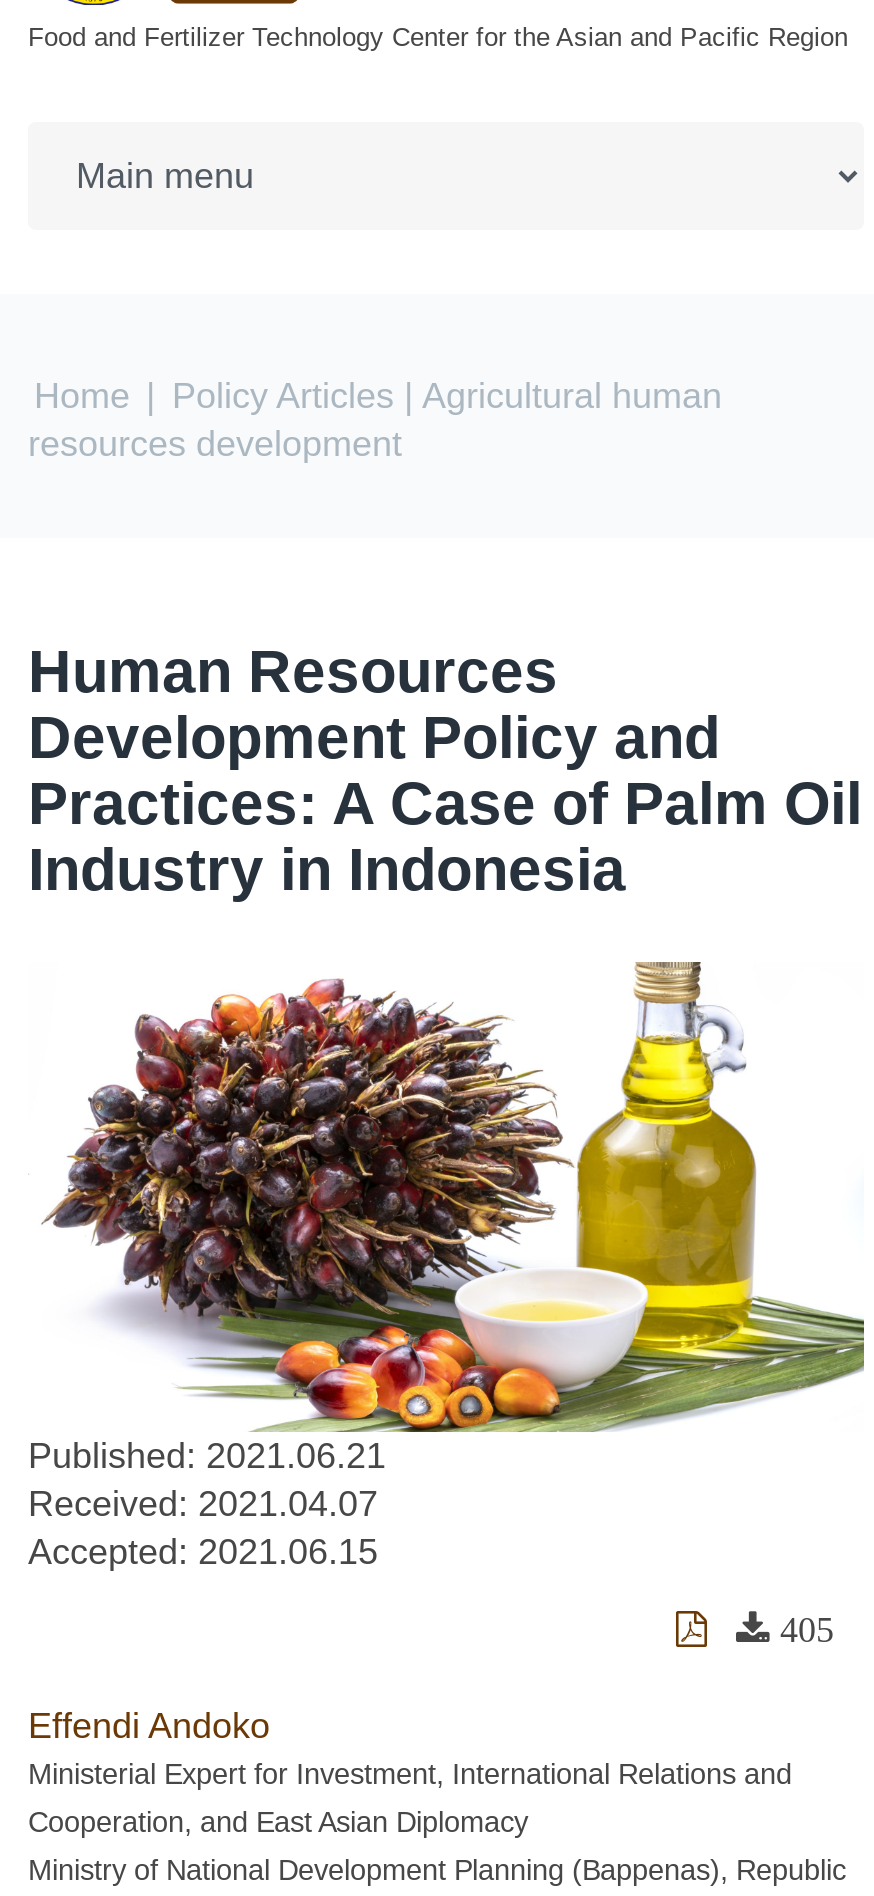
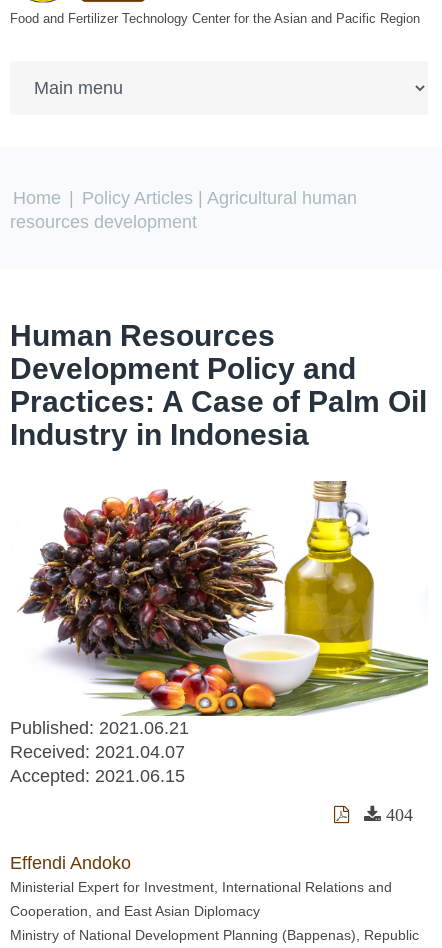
[780,1612,834,1648] 405 -> [386,806,413,824] 404

